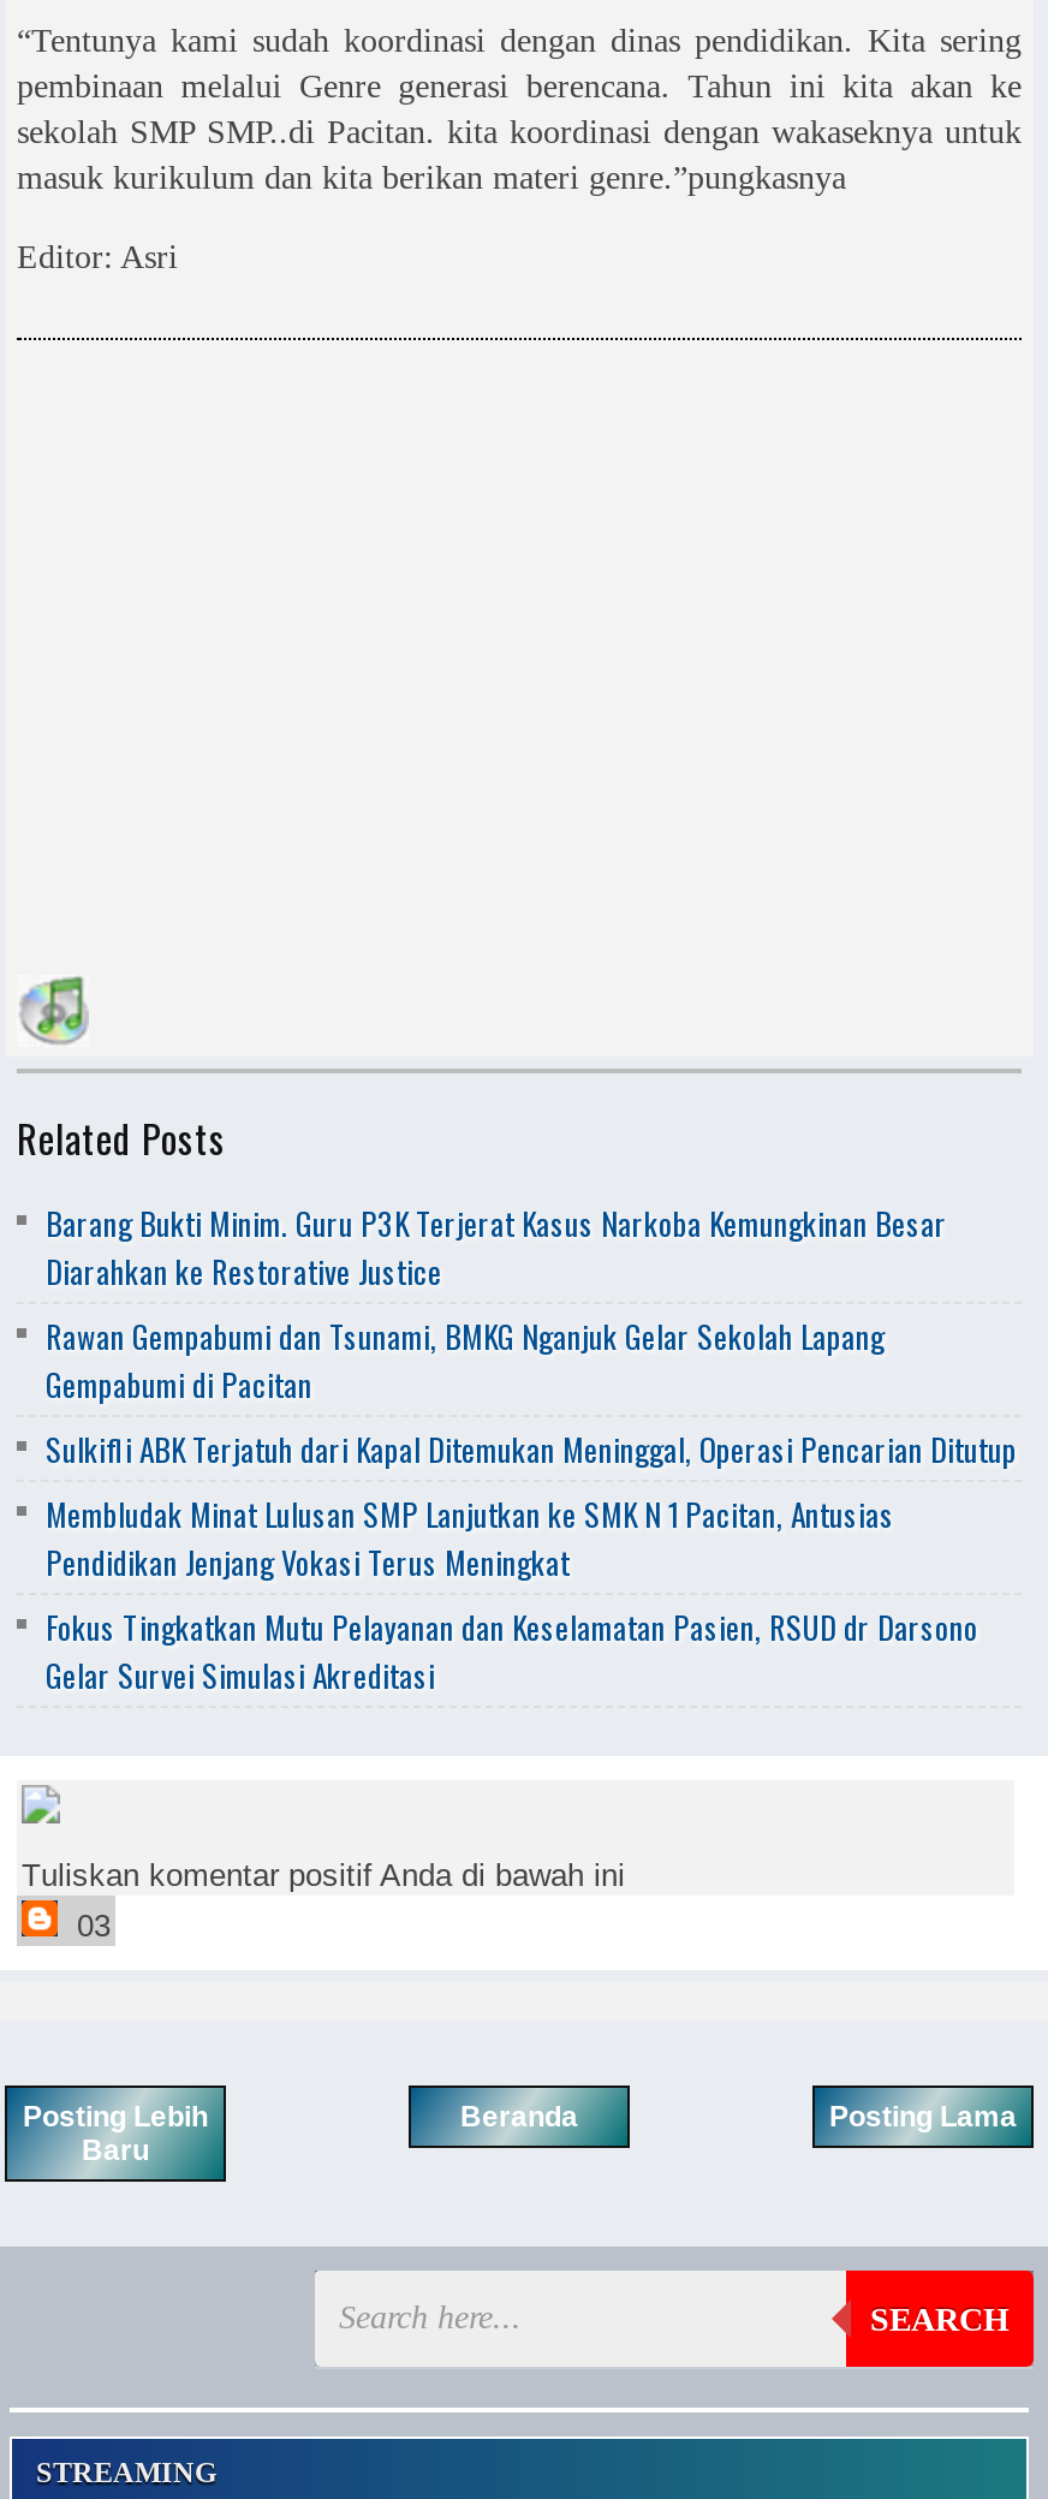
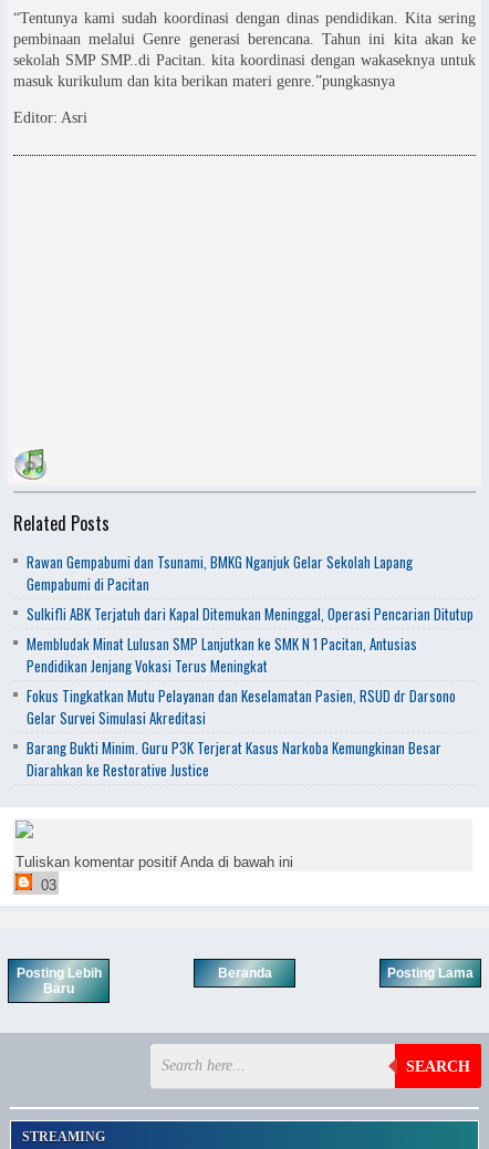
moved [46,1199,947,1295] -> [27,737,441,781]: Barang Bukti Minim. Guru P3K Terjerat Kasus Narkoba Kemungkinan Besar | Diarahkan ke Restorative Justice
moved [46,1312,1017,1699] -> [27,551,474,729]: Rawan Gempabumi dan Tsunami, BMKG Nganjuk Gelar Sekolah Lapang | Gempabumi di Pacitan | Sulkifli ABK Terjatuh dari Kapal Ditemukan Meninggal, Operasi Pencarian Ditutup | Membludak Minat Lulusan SMP Lanjutkan ke SMK N 1 Pacitan, Antusias | Pendidikan Jenjang Vokasi Terus Meningkat | Fokus Tingkatkan Mutu Pelayanan dan Keselamatan Pasien, RSUD dr Darsono | Gelar Survei Simulasi Akreditasi

